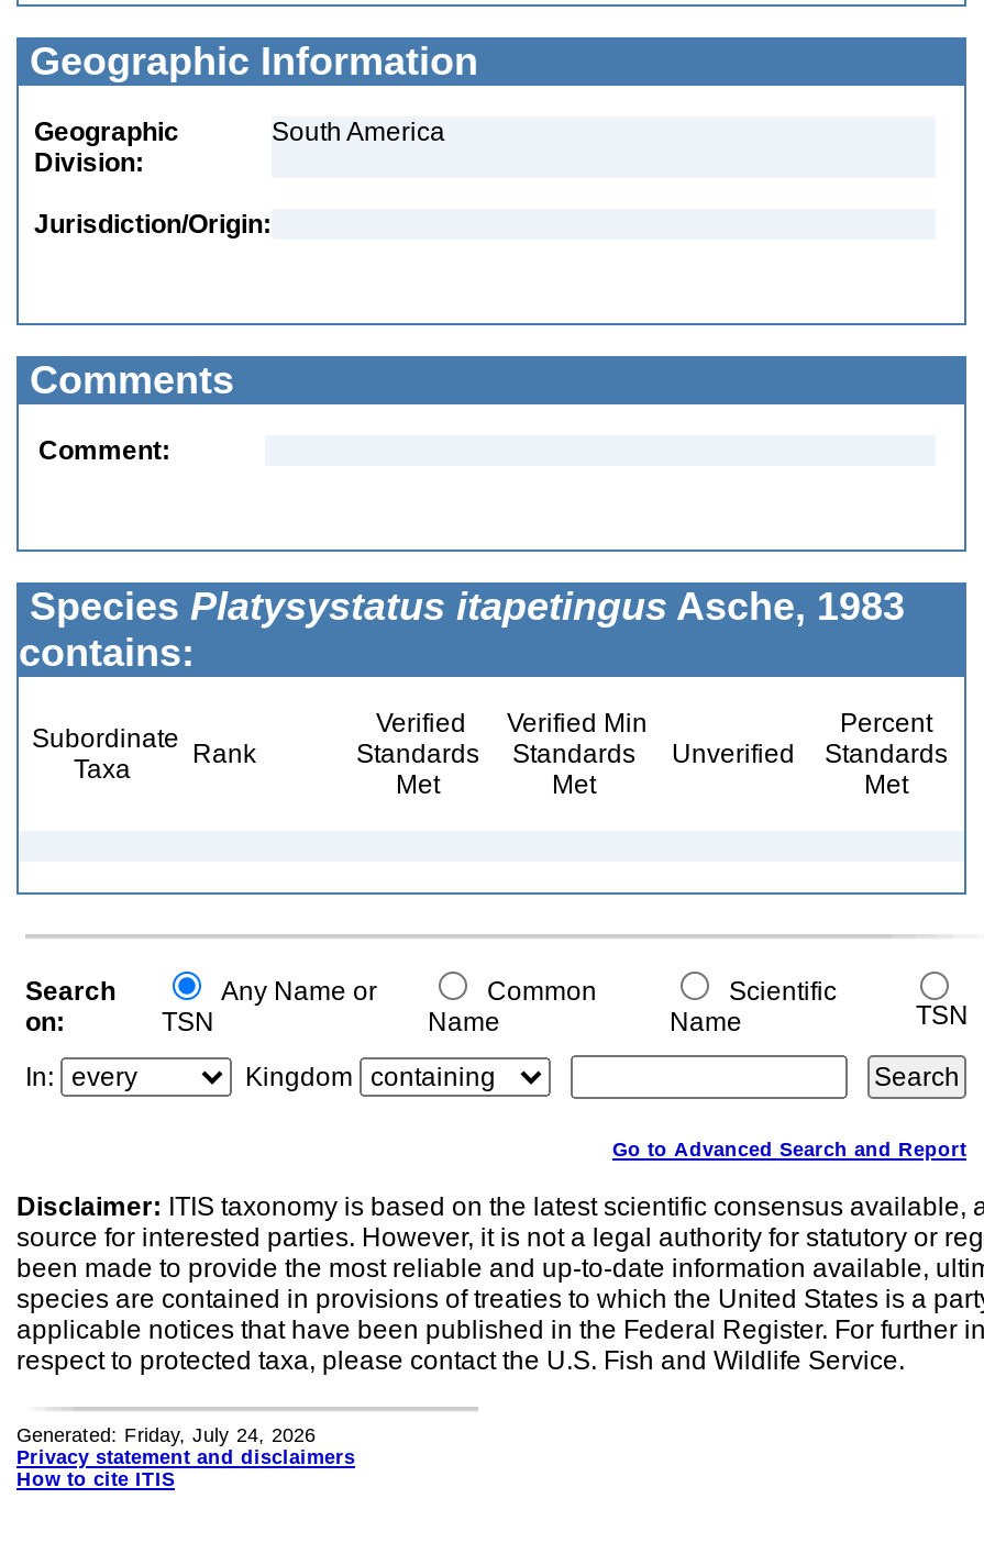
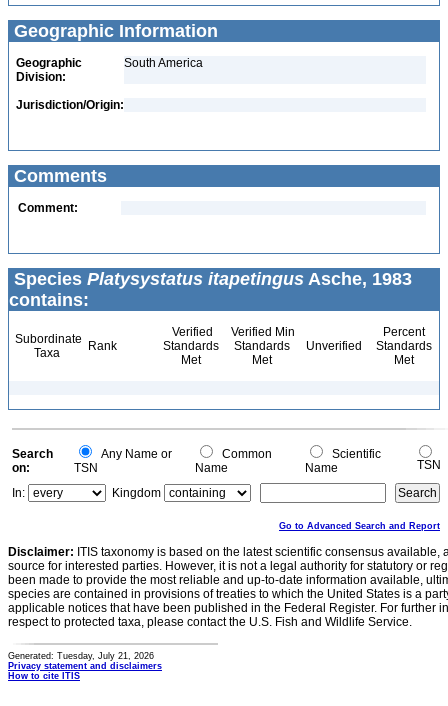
[16,1424,316,1446] Generated: Friday, July 24, 2026 -> [8,651,154,661] Generated: Tuesday, July 21, 2026

